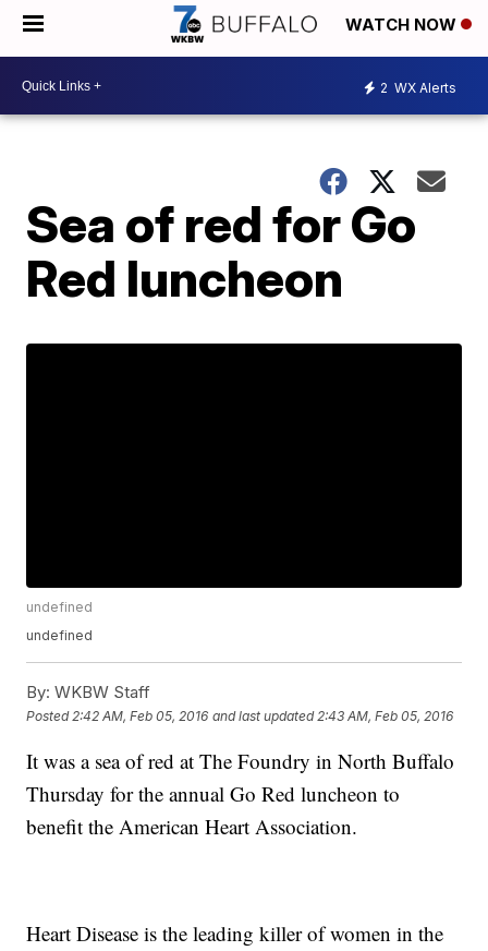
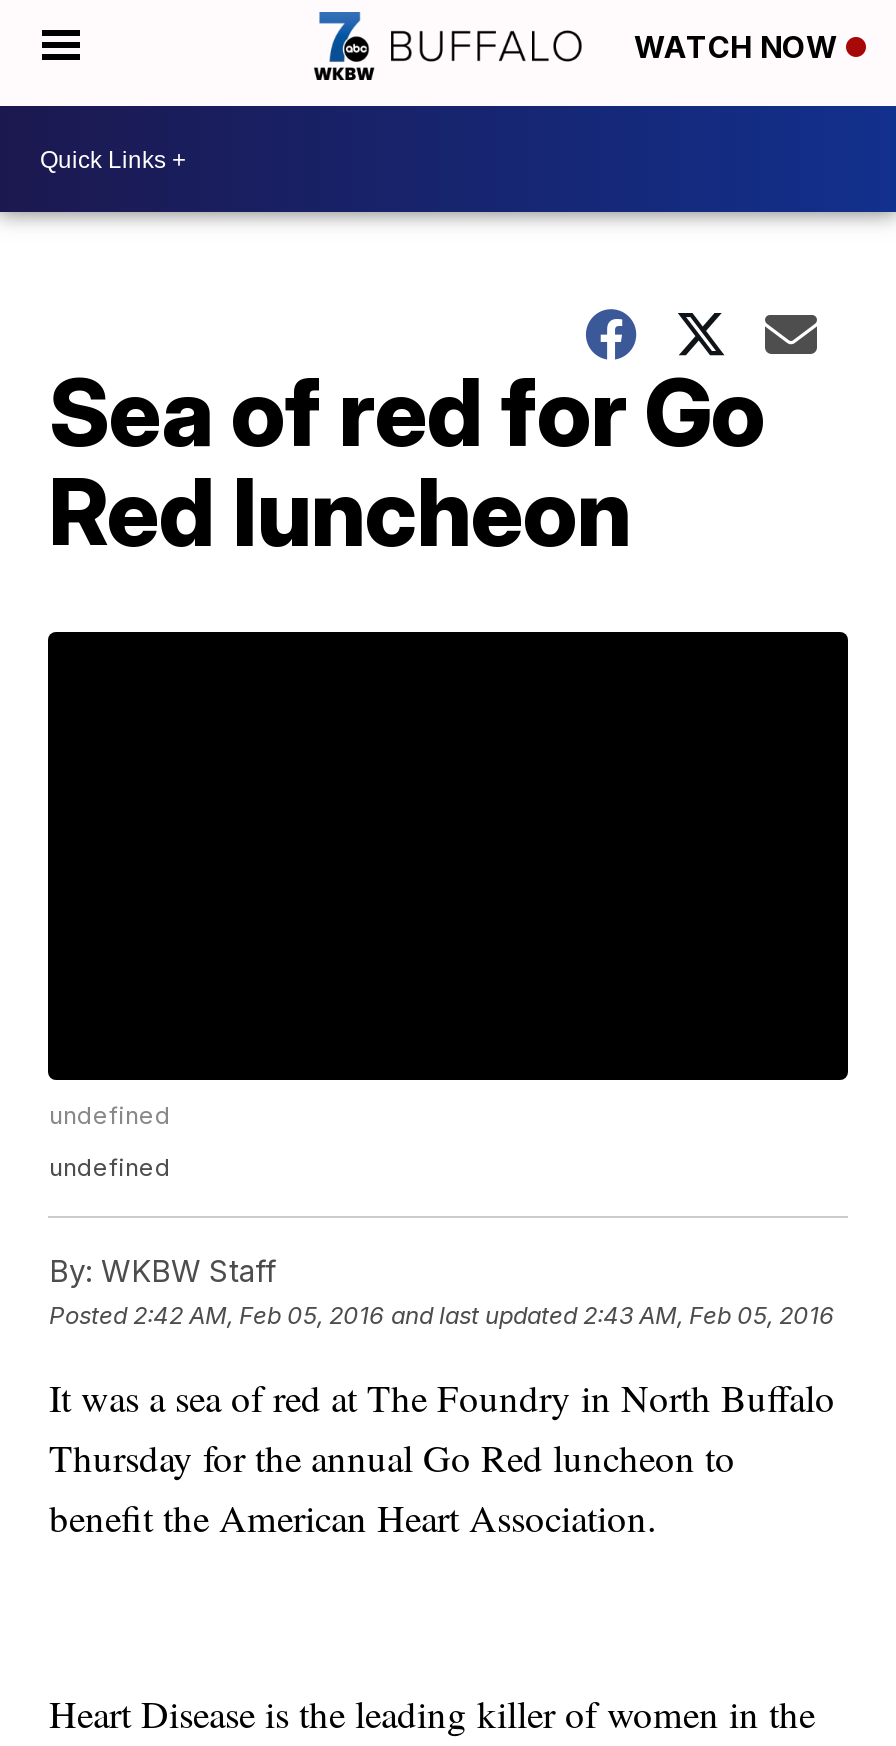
[380,79,456,95] 2 WX Alerts -> none

